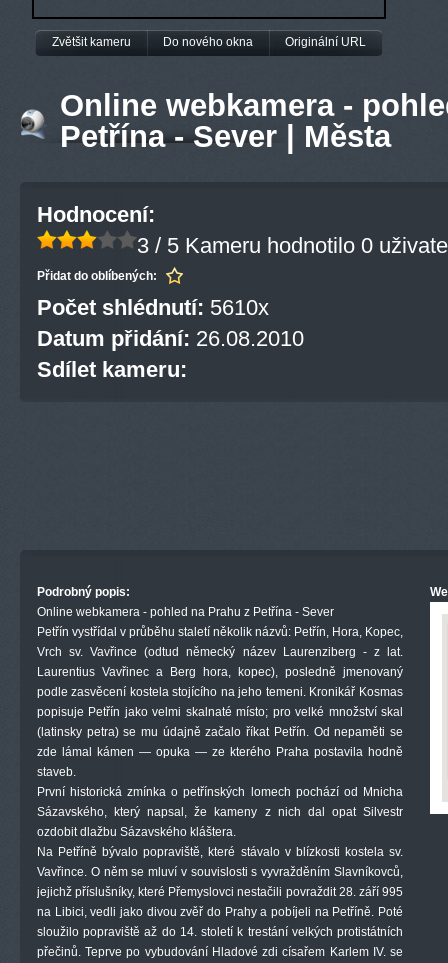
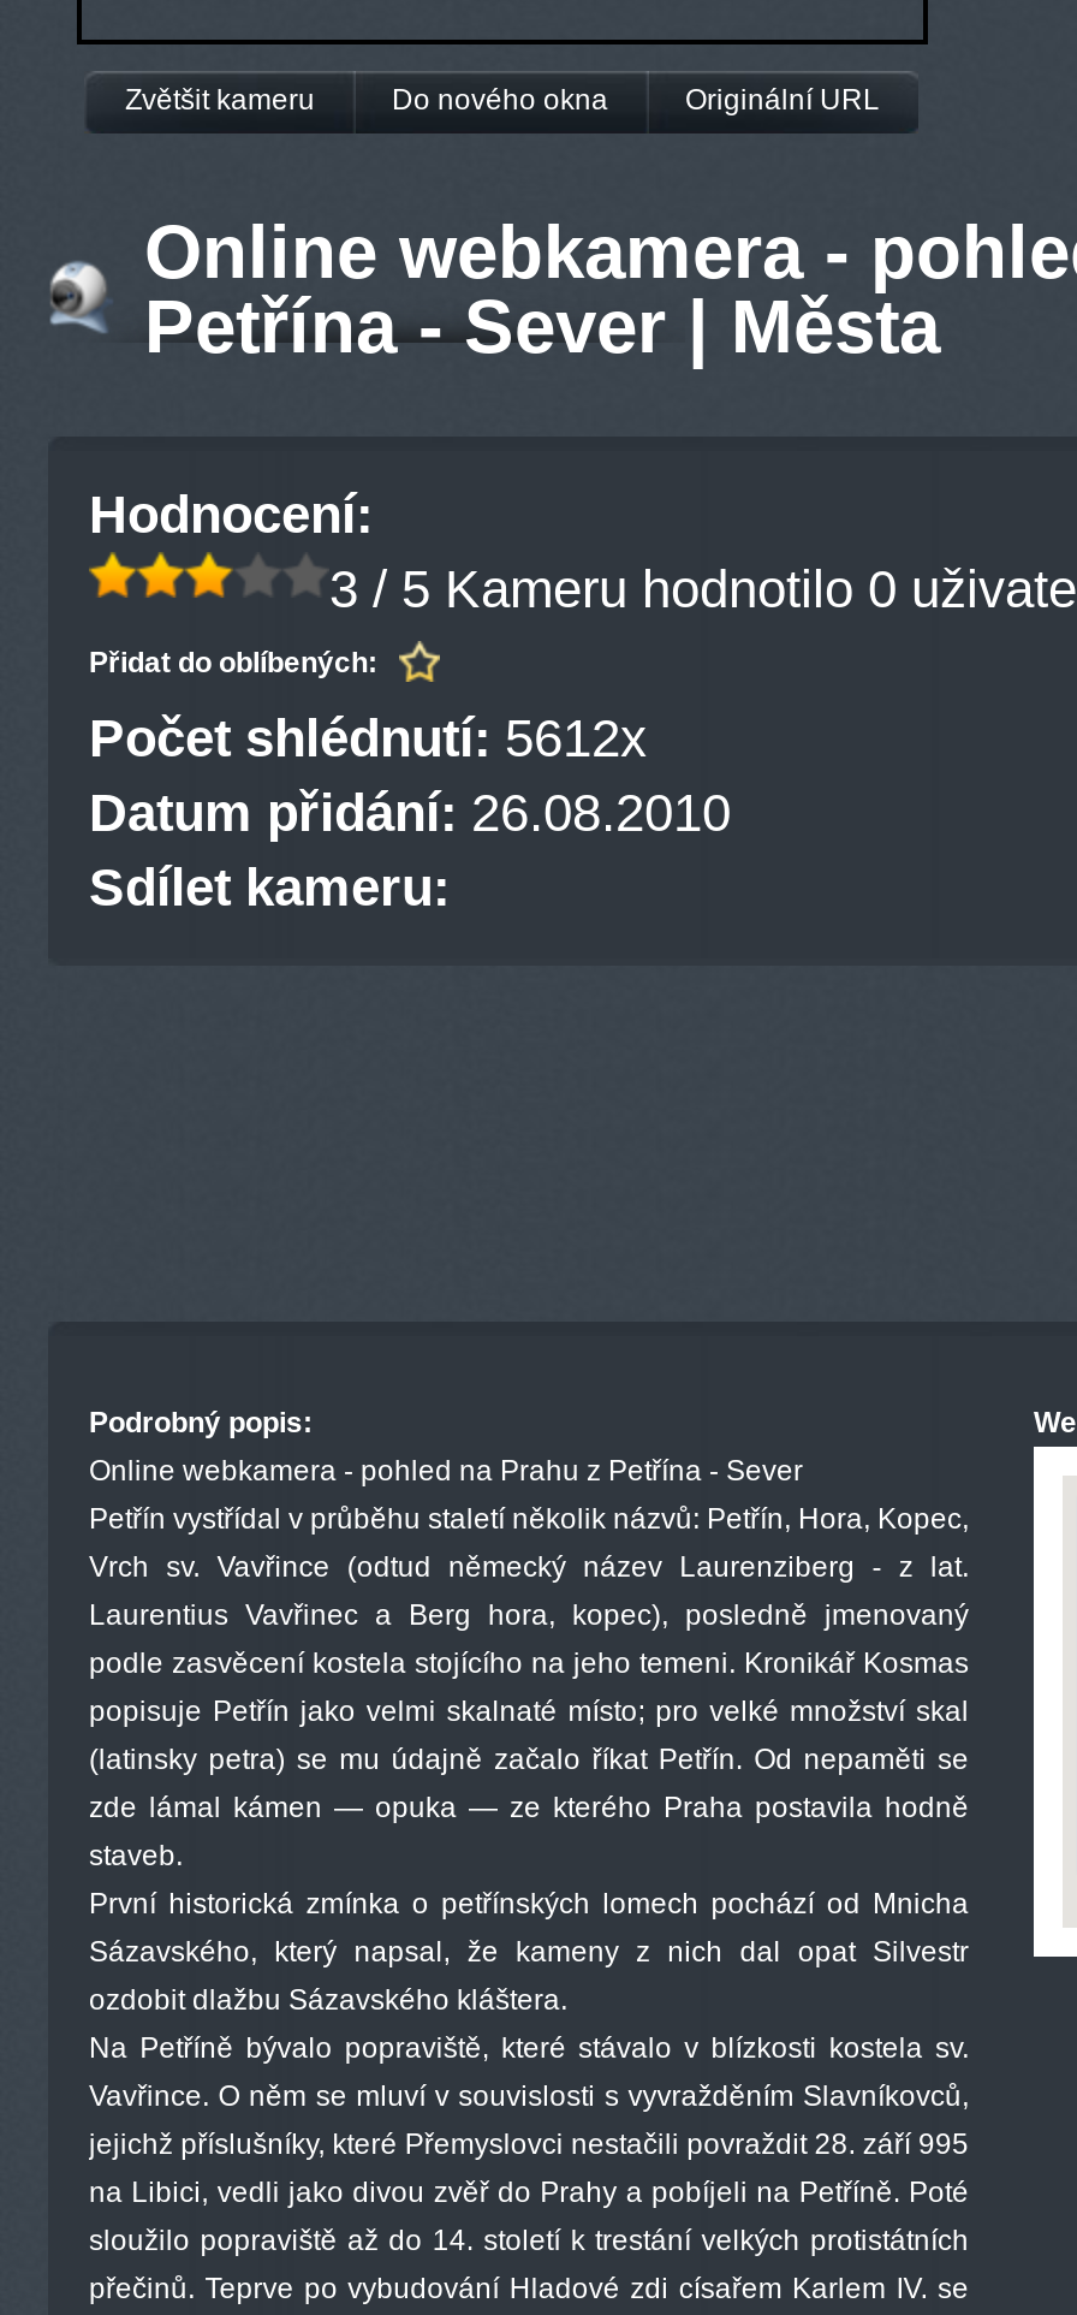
[37,295,269,320] Počet shlédnutí: 5610x -> [89,708,647,768] Počet shlédnutí: 5612x

